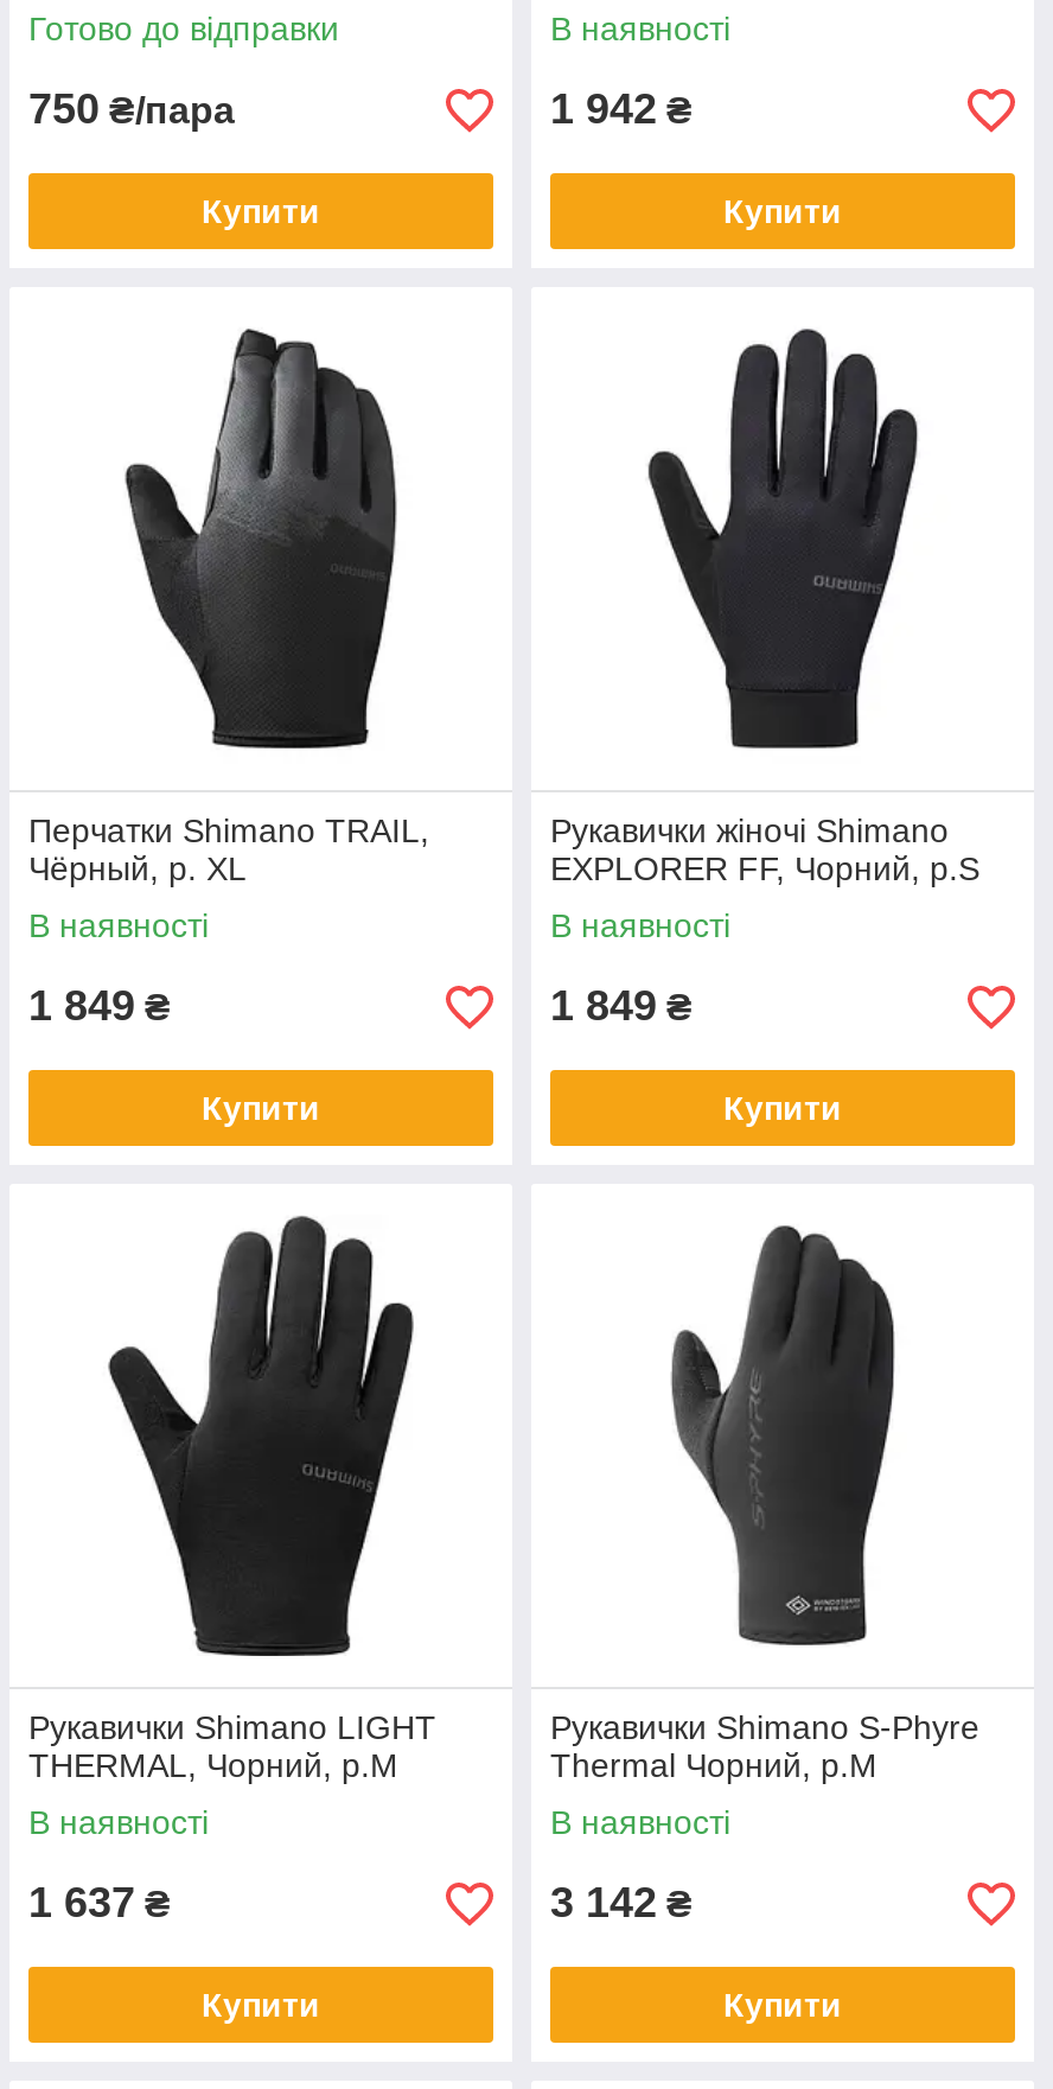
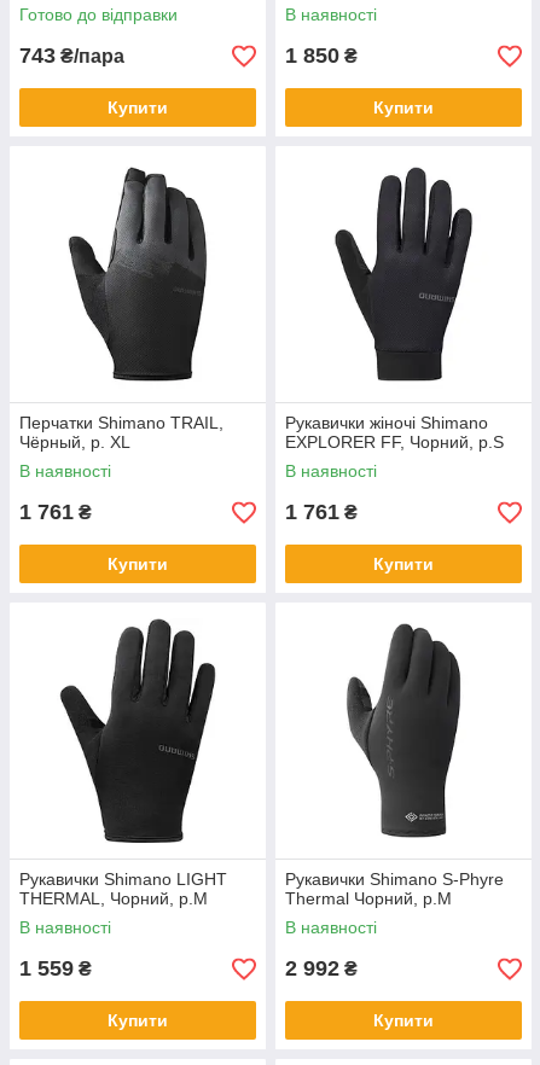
[28,85,235,133] 750 ₴/пара -> [19,43,124,68] 743 ₴/пара
[550,85,693,133] 1 942 ₴ -> [285,43,358,68] 1 850 ₴
[28,982,171,1030] 1 849 ₴ -> [19,500,92,524] 1 761 ₴
[550,982,693,1030] 1 849 ₴ -> [285,500,358,524] 1 761 ₴
[28,1879,171,1926] 1 637 ₴ -> [19,956,92,980] 1 559 ₴
[550,1879,693,1926] 3 142 ₴ -> [285,956,358,980] 2 992 ₴

